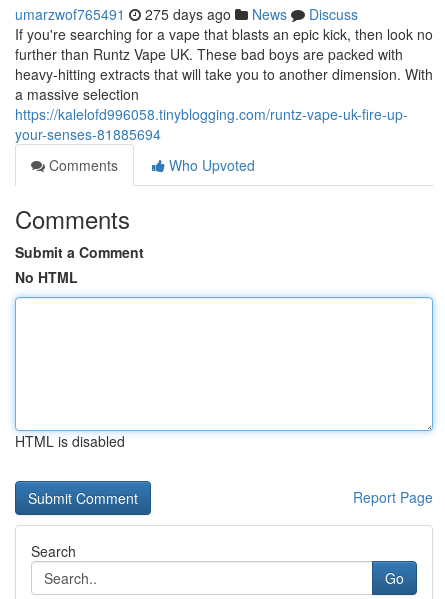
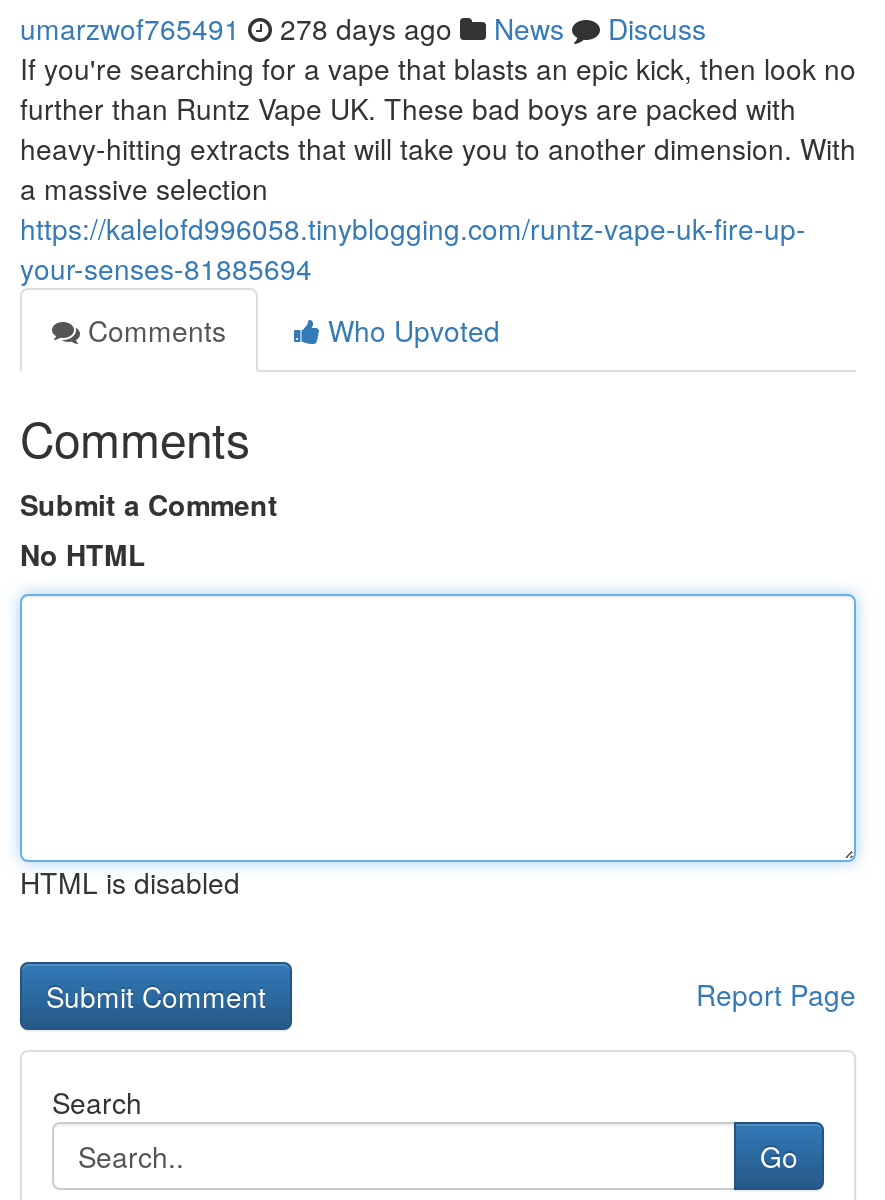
[15,4,358,24] umarzwof765491 275 days ago News Discuss -> [20,8,706,48] umarzwof765491 278 days ago News Discuss

